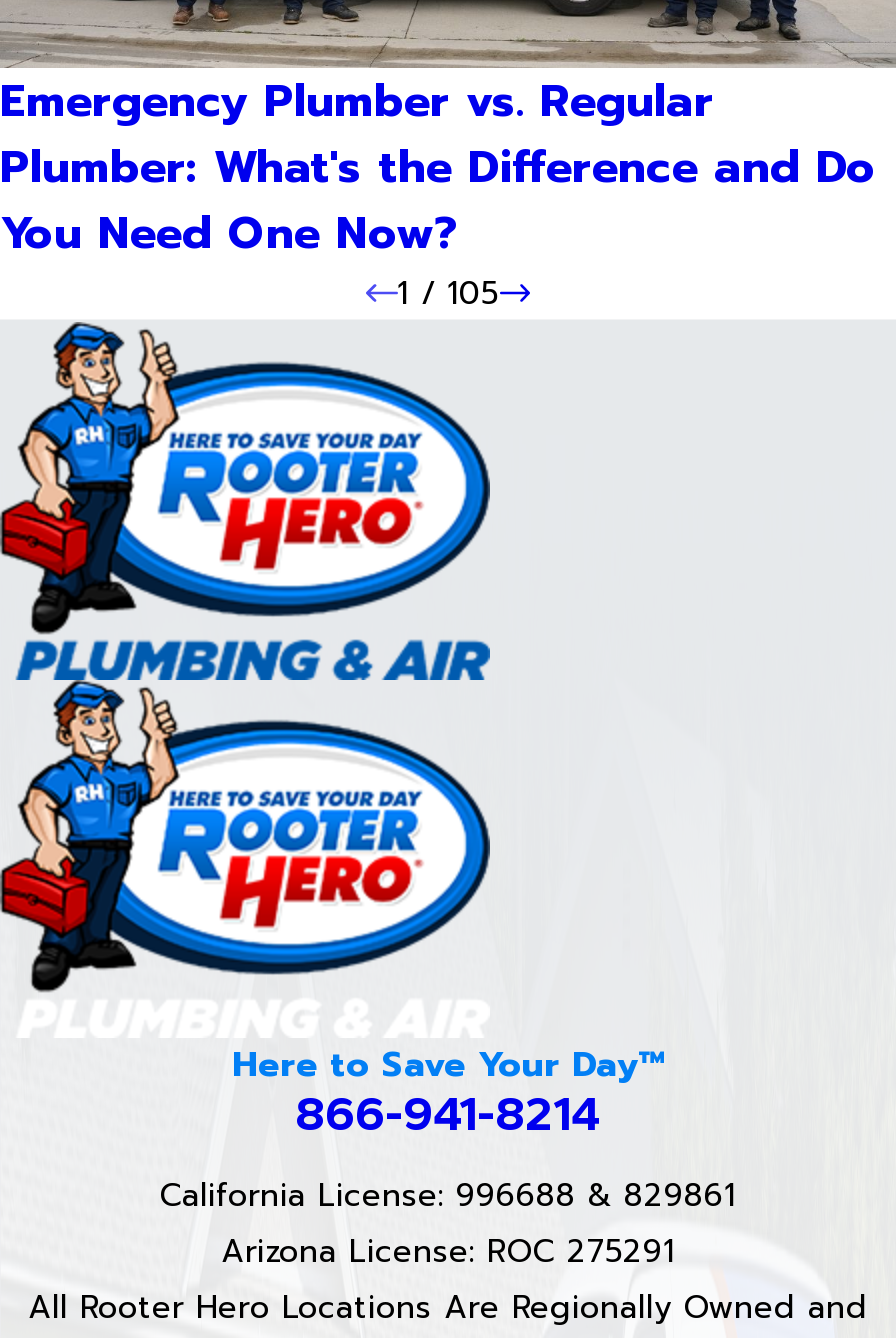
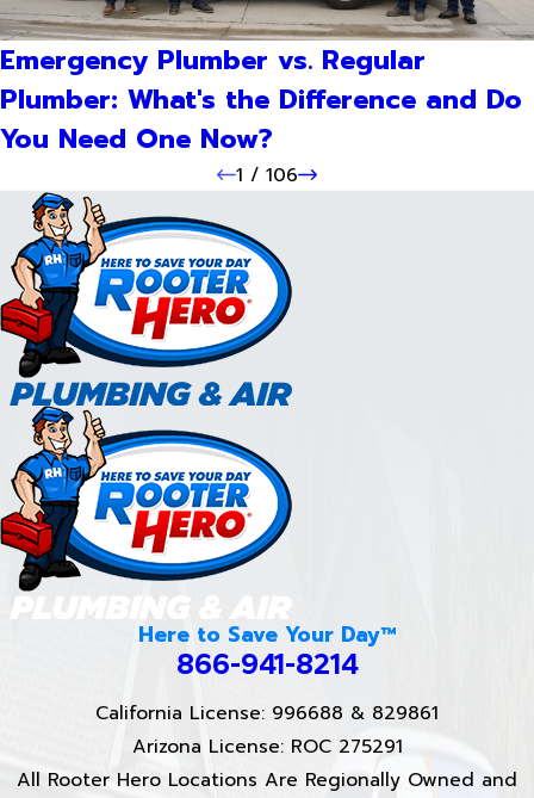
[397,269,499,317] 1 / 105 -> [236,160,298,189] 1 / 106

